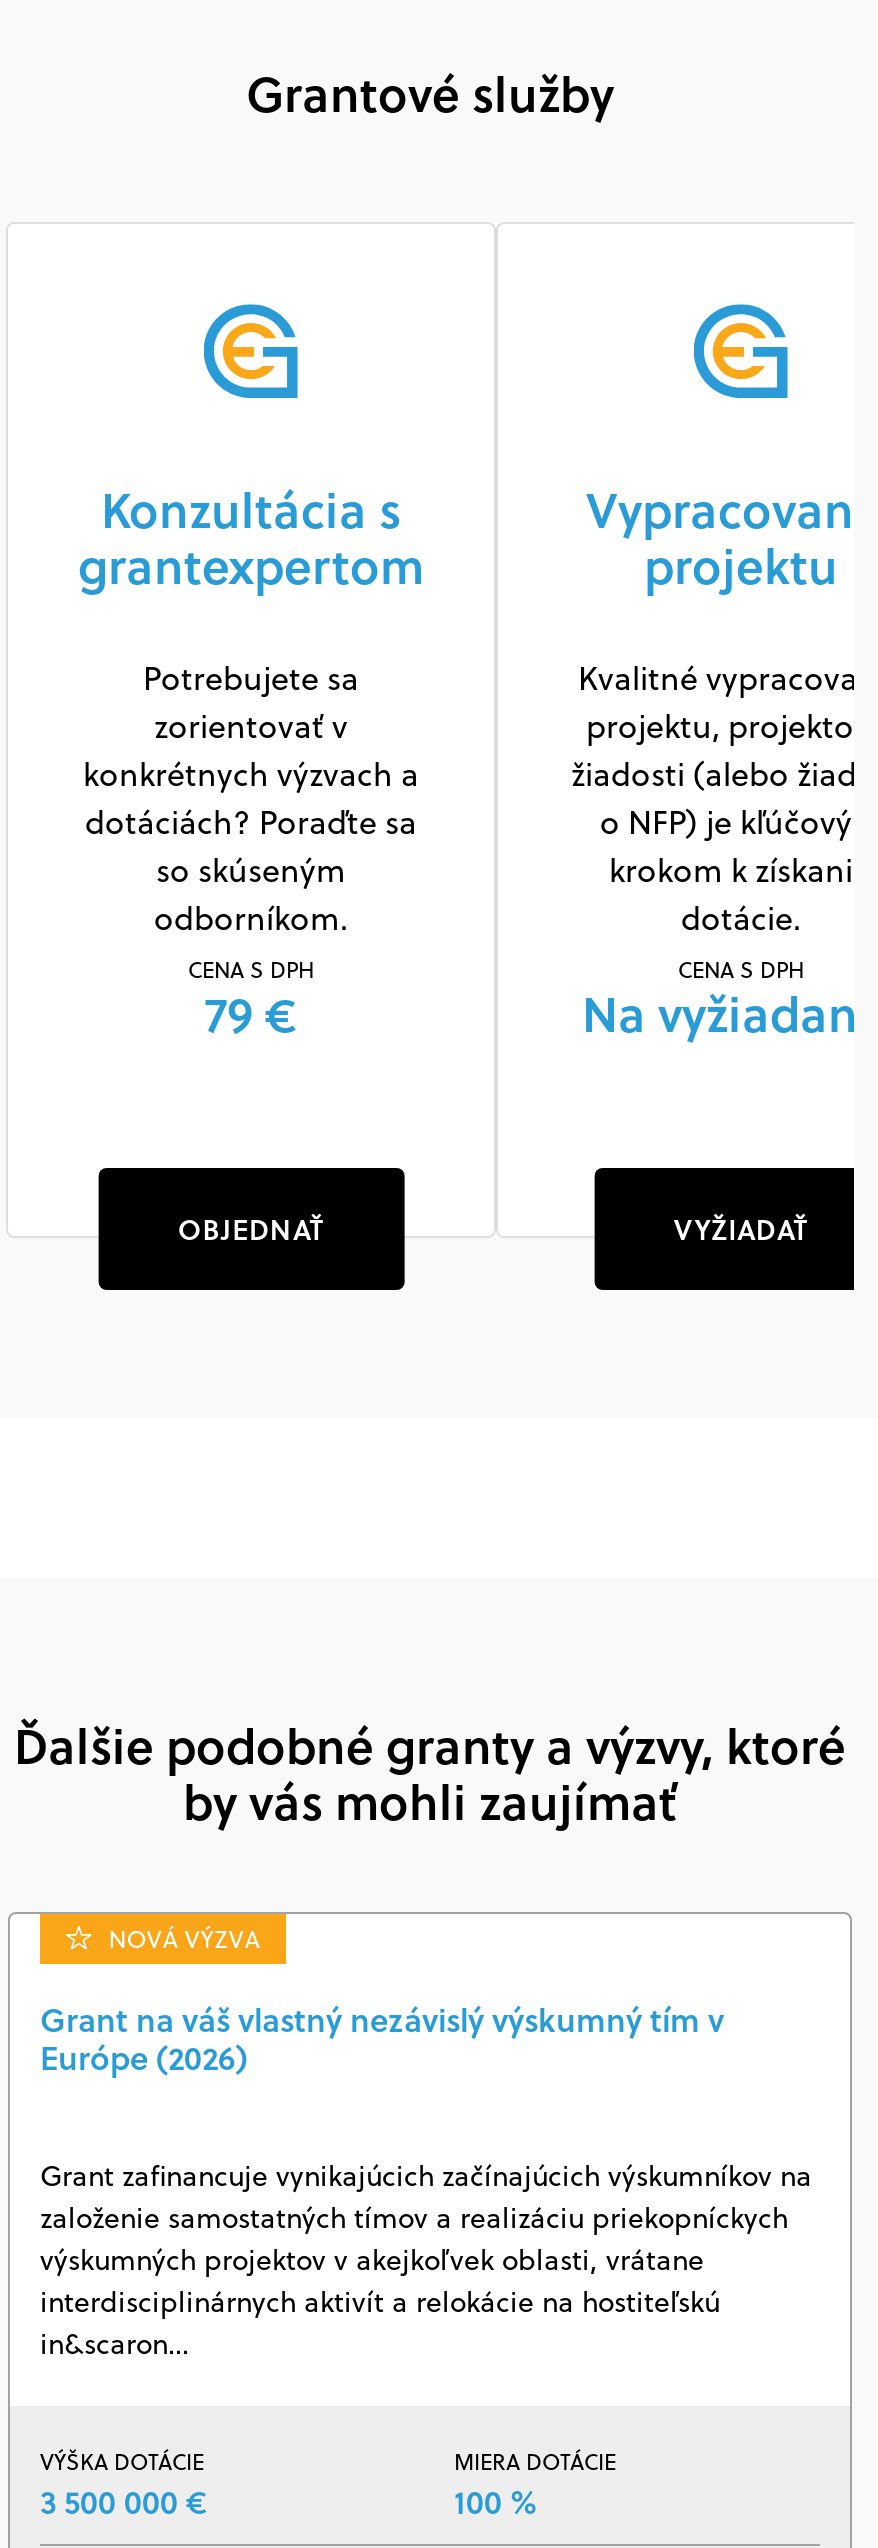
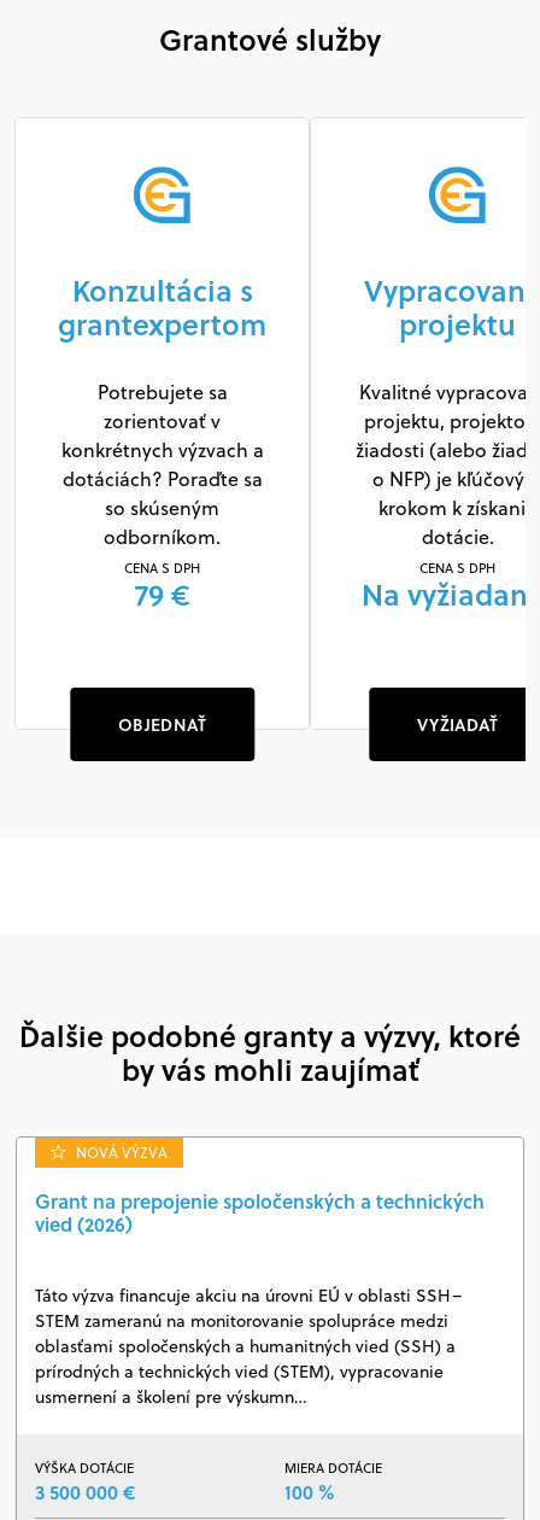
[40,1996,724,2080] Grant na váš vlastný nezávislý výskumný tím v | Európe (2026) -> [35,1187,485,1238] Grant na prepojenie spoločenských a technických | vied (2026)
[40,2156,812,2364] Grant zafinancuje vynikajúcich začínajúcich výskumníkov na | založenie samostatných tímov a realizáciu priekopníckych | výskumných projektov v akejkoľvek oblasti, vrátane | interdisciplinárnych aktivít a relokácie na hostiteľskú | in&scaron… -> [35,1284,462,1409] Táto výzva financuje akciu na úrovni EÚ v oblasti SSH– | STEM zameranú na monitorovanie spolupráce medzi | oblasťami spoločenských a humanitných vied (SSH) a | prírodných a technických vied (STEM), vypracovanie | usmernení a školení pre výskumn…

